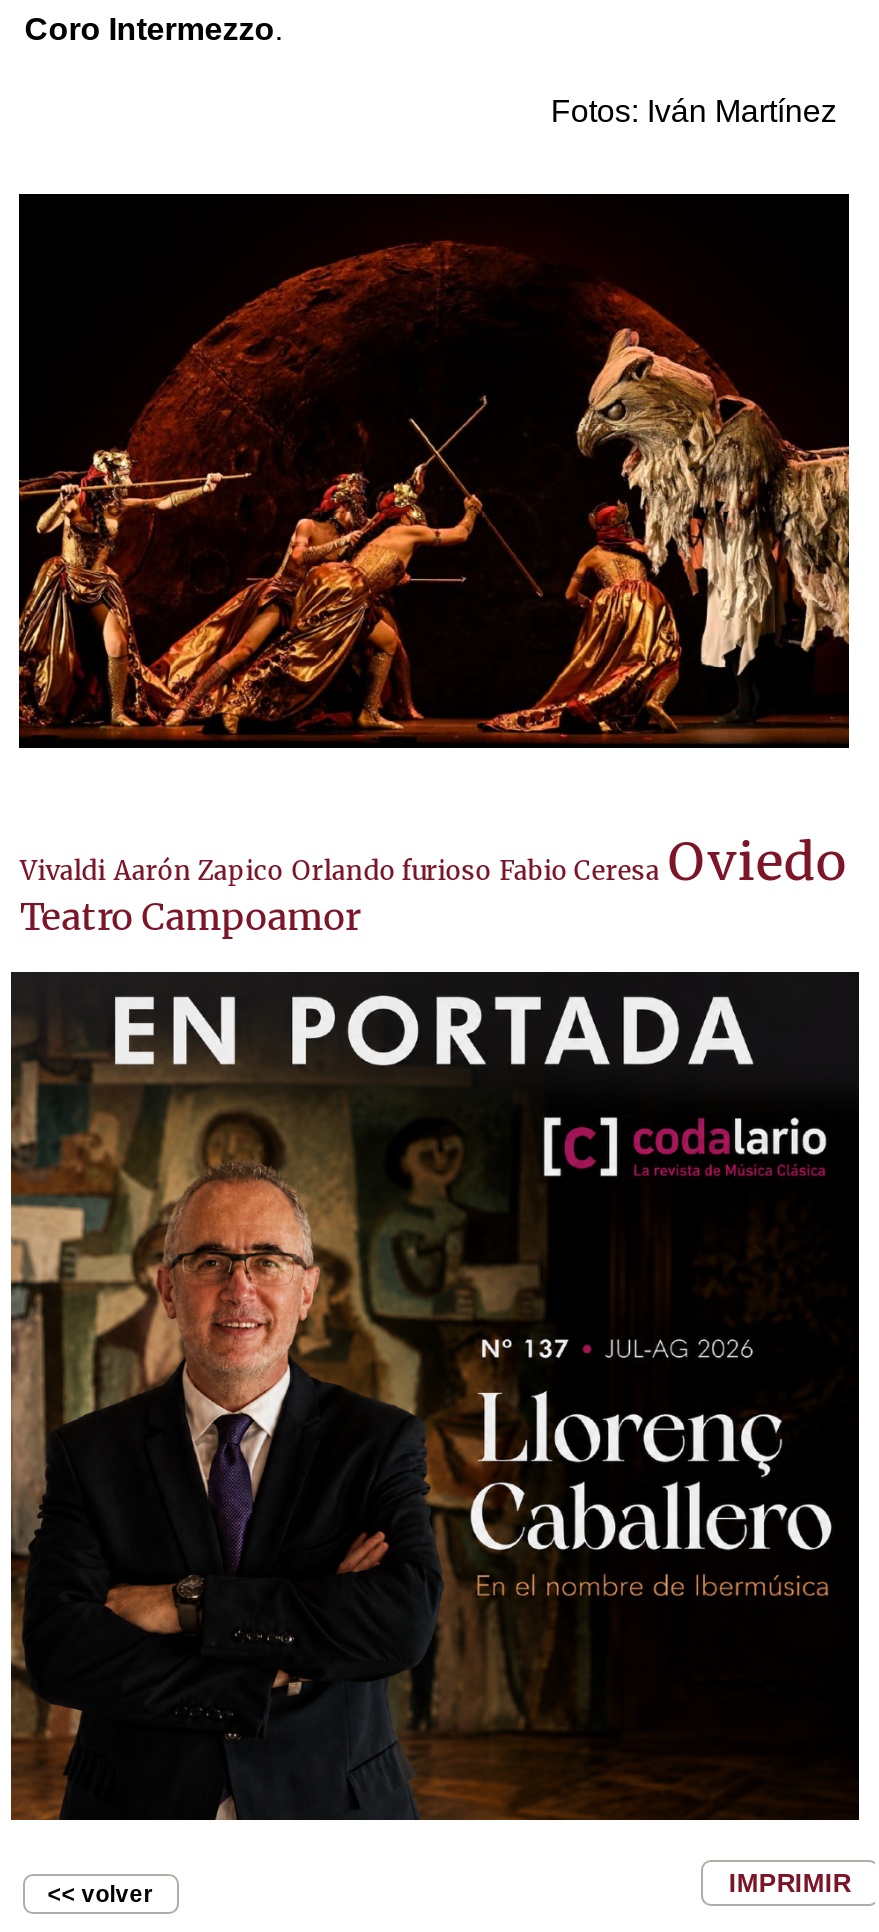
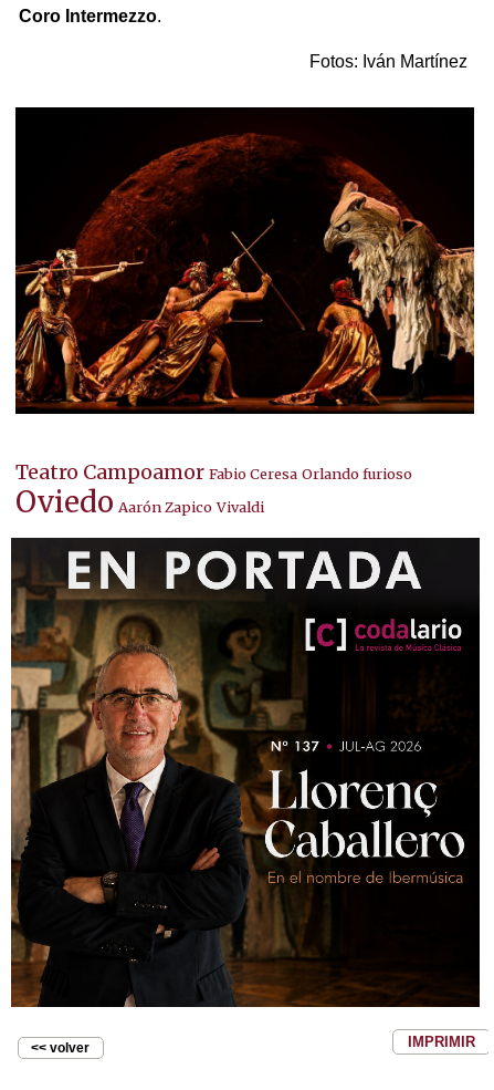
[19,830,845,940] Vivaldi Aarón Zapico Orlando furioso Fabio Ceresa Oviedo | Teatro Campoamor -> [16,459,412,520] Teatro Campoamor Fabio Ceresa Orlando furioso | Oviedo Aarón Zapico Vivaldi

